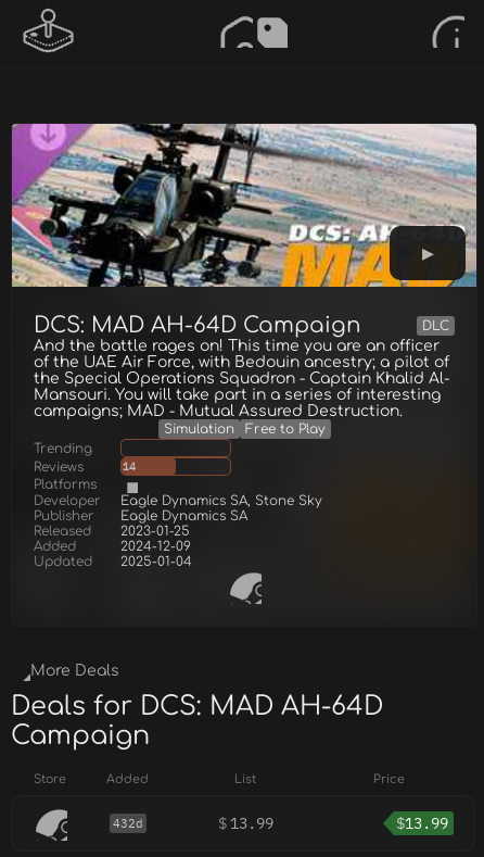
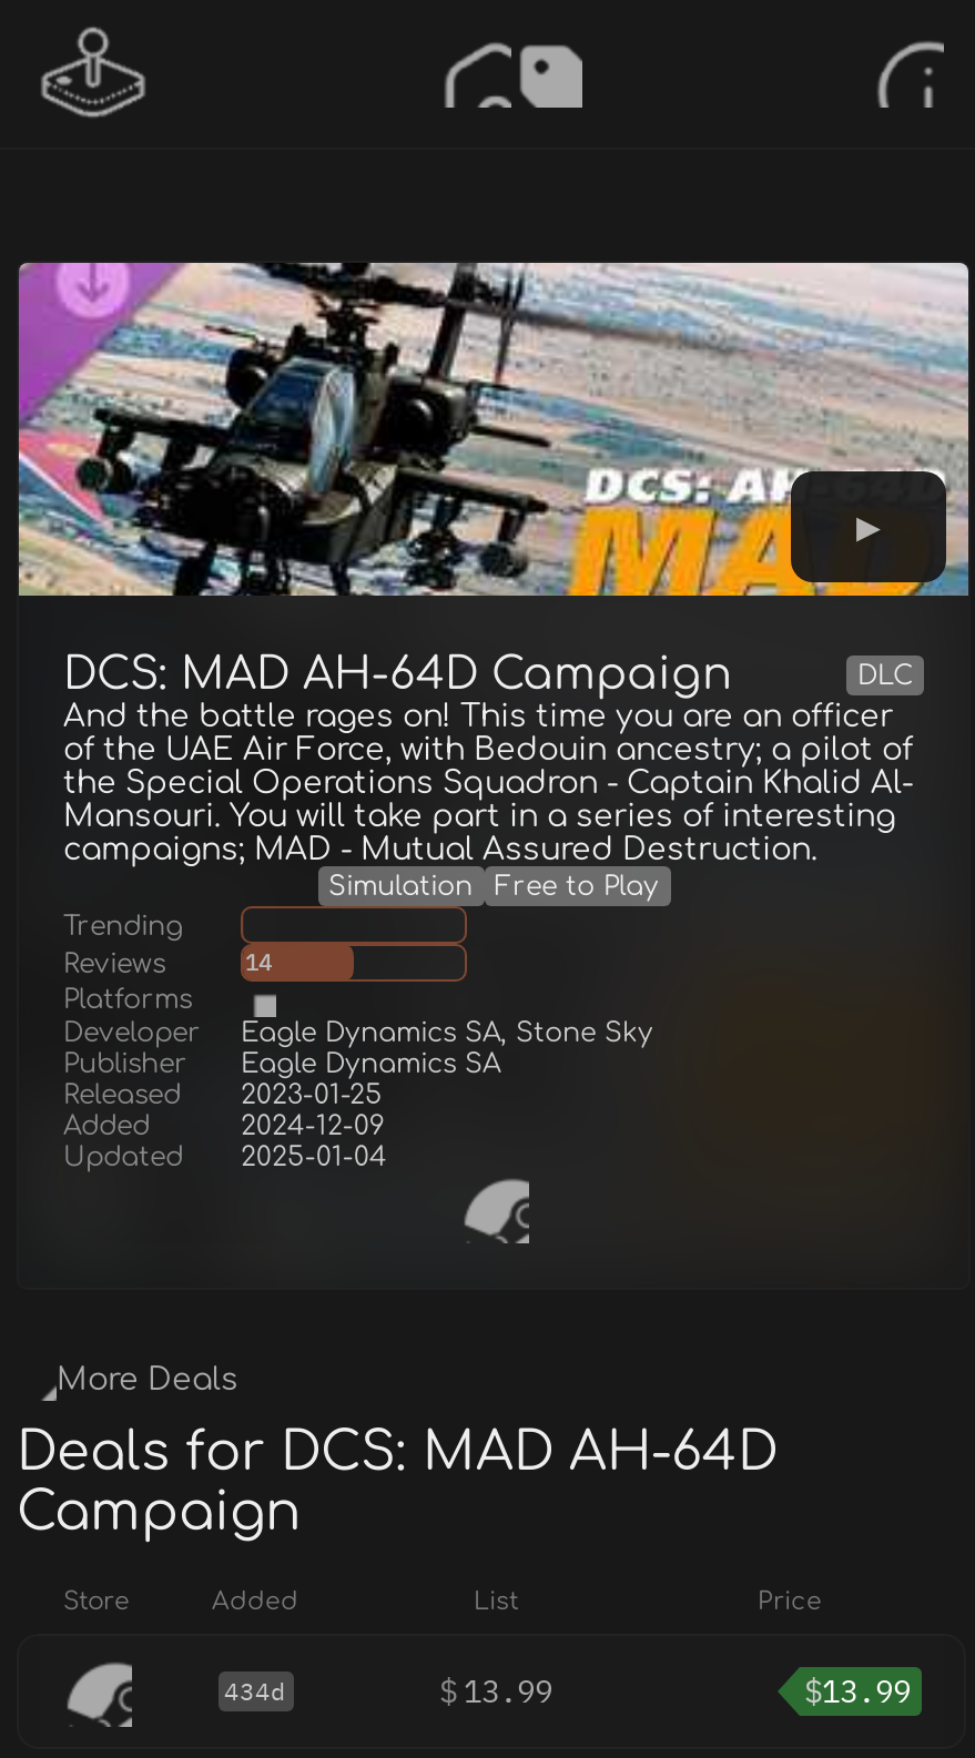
[112,816,143,831] 432d -> [224,1676,286,1707] 434d

